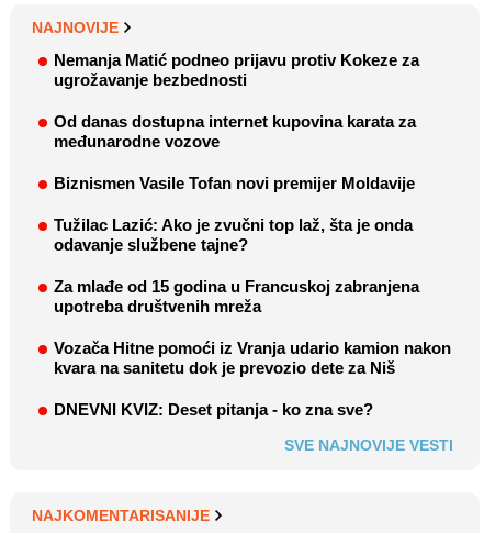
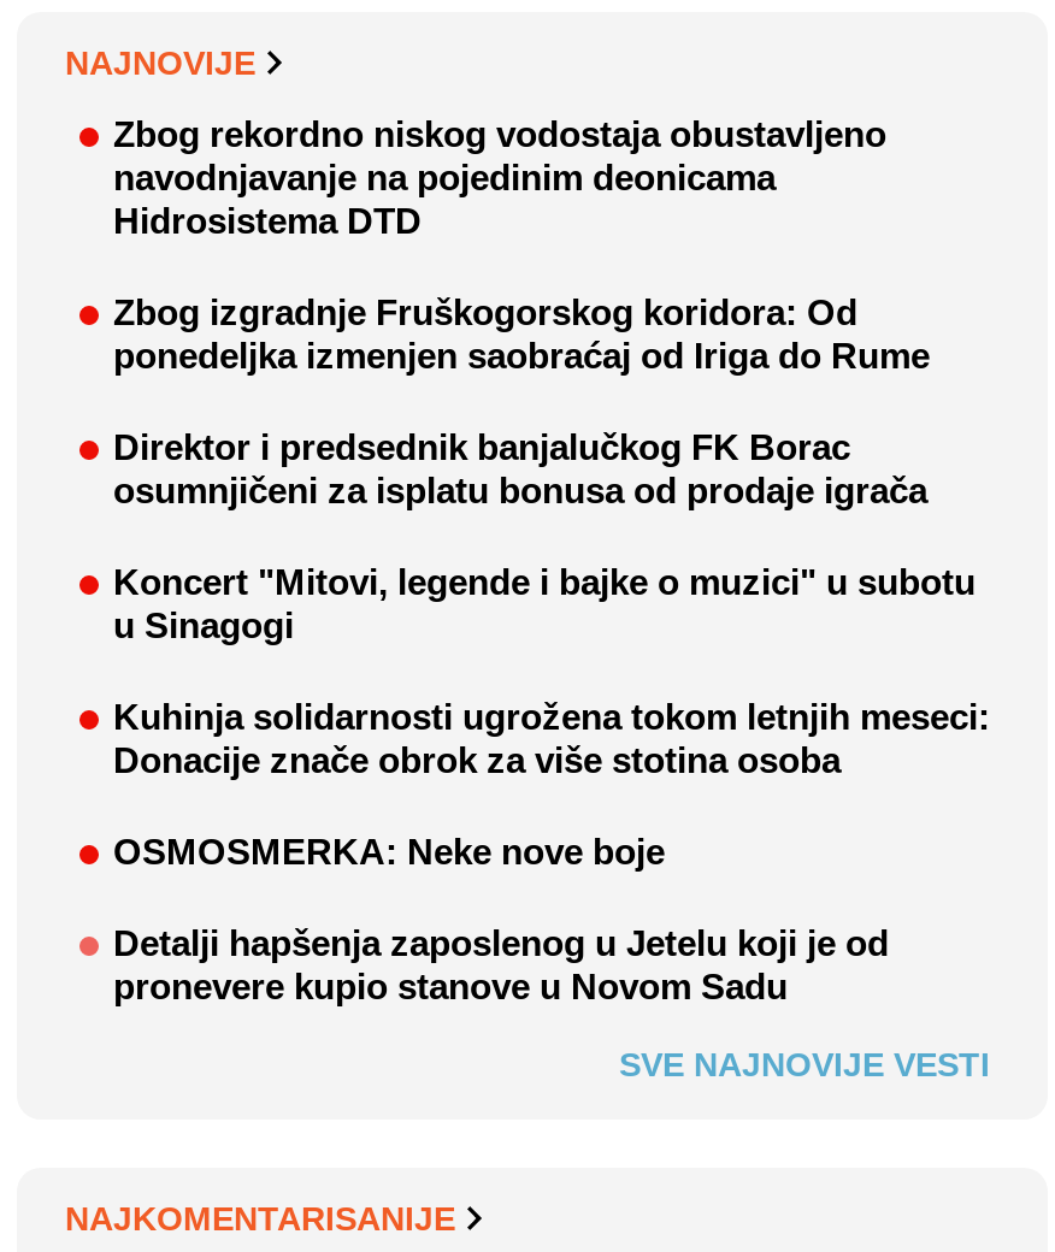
[54,51,419,89] Nemanja Matić podneo prijavu protiv Kokeze za | ugrožavanje bezbednosti -> [113,113,886,241] Zbog rekordno niskog vodostaja obustavljeno | navodnjavanje na pojedinim deonicama | Hidrosistema DTD
[54,112,416,151] Od danas dostupna internet kupovina karata za | međunarodne vozove -> [113,291,930,376] Zbog izgradnje Fruškogorskog koridora: Od | ponedeljka izmenjen saobraćaj od Iriga do Rume
[54,174,415,192] Biznismen Vasile Tofan novi premijer Moldavije -> [113,426,927,510] Direktor i predsednik banjalučkog FK Borac | osumnjičeni za isplatu bonusa od prodaje igrača
[54,215,413,254] Tužilac Lazić: Ako je zvučni top laž, šta je onda | odavanje službene tajne? -> [113,561,976,645] Koncert "Mitovi, legende i bajke o muzici" u subotu | u Sinagogi
[54,277,419,315] Za mlađe od 15 godina u Francuskoj zabranjena | upotreba društvenih mreža -> [113,696,990,780] Kuhinja solidarnosti ugrožena tokom letnjih meseci: | Donacije znače obrok za više stotina osoba
[54,338,451,377] Vozača Hitne pomoći iz Vranja udario kamion nakon | kvara na sanitetu dok je prevozio dete za Niš -> [113,831,665,872] OSMOSMERKA: Neke nove boje
[54,400,373,419] DNEVNI KVIZ: Deset pitanja - ko zna sve? -> [113,922,889,1006] Detalji hapšenja zaposlenog u Jetelu koji je od | pronevere kupio stanove u Novom Sadu

